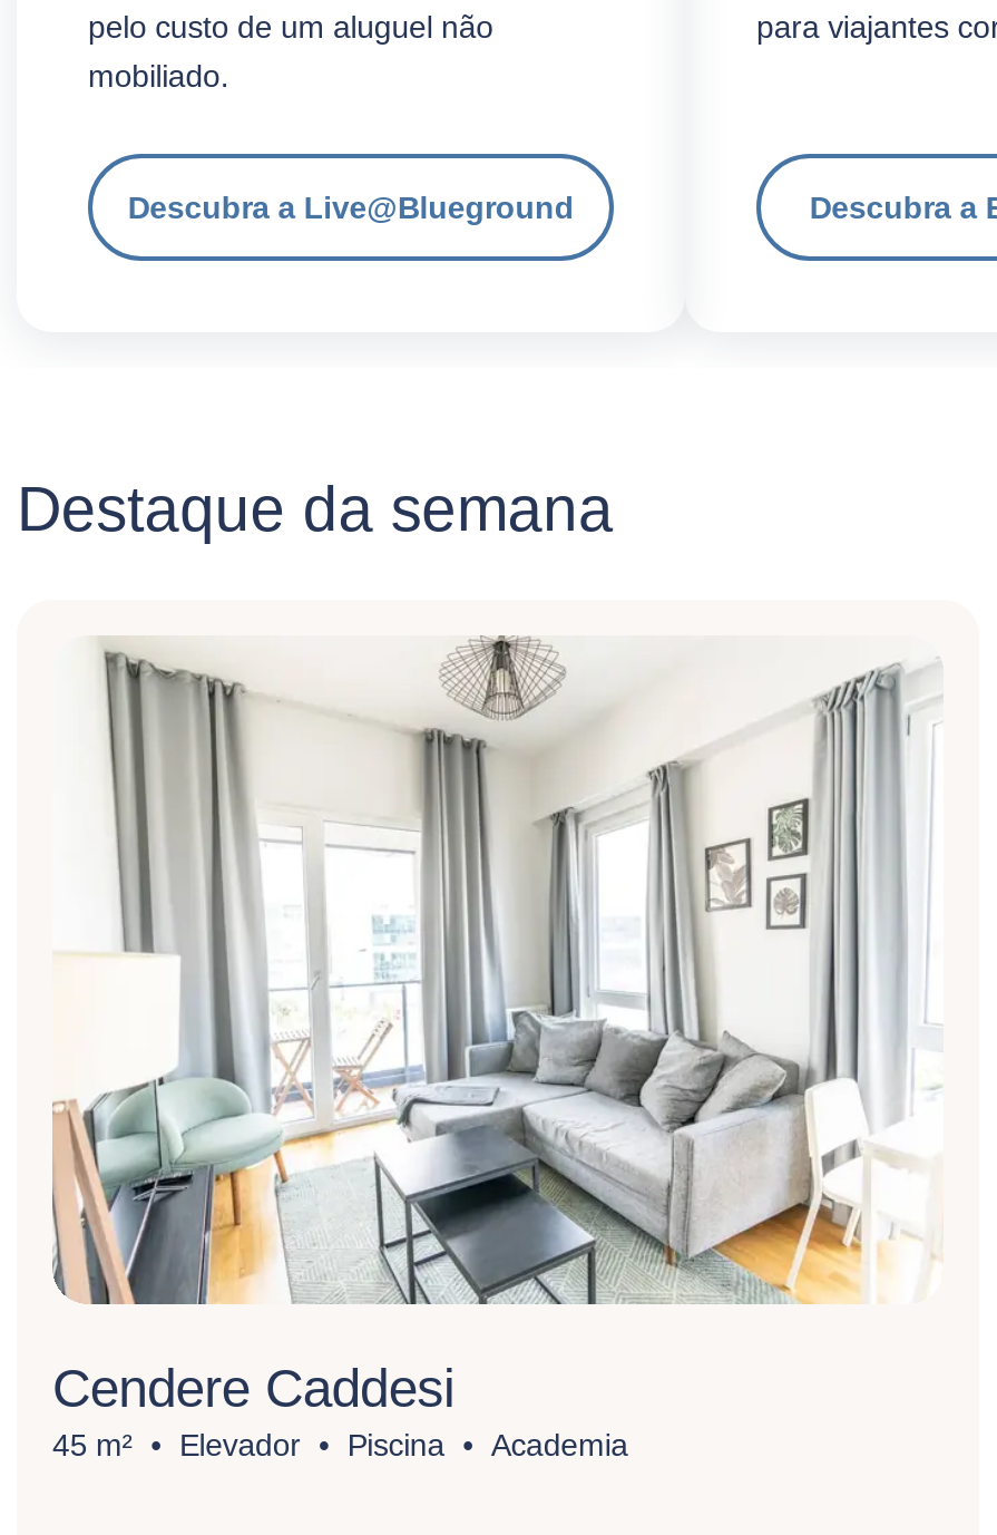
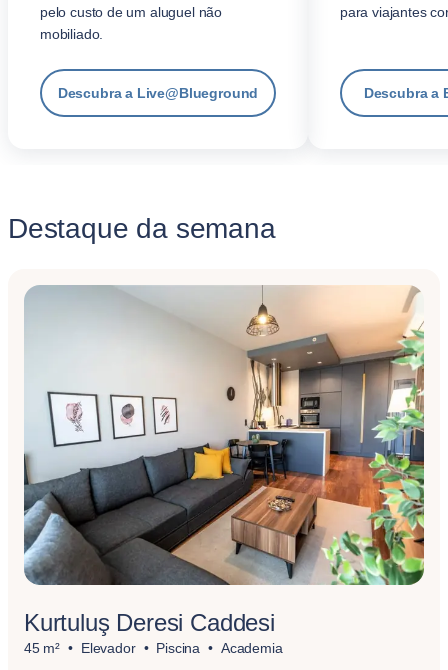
[50,635,944,1418] [image] | Cendere Caddesi -> [23,285,425,636] [image] | Kurtuluş Deresi Caddesi

